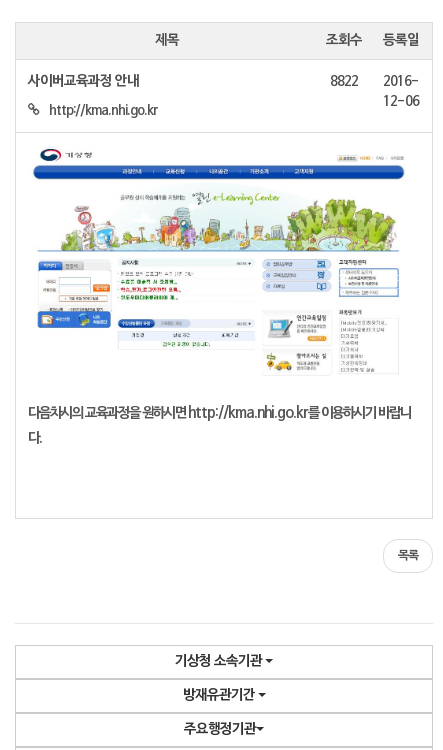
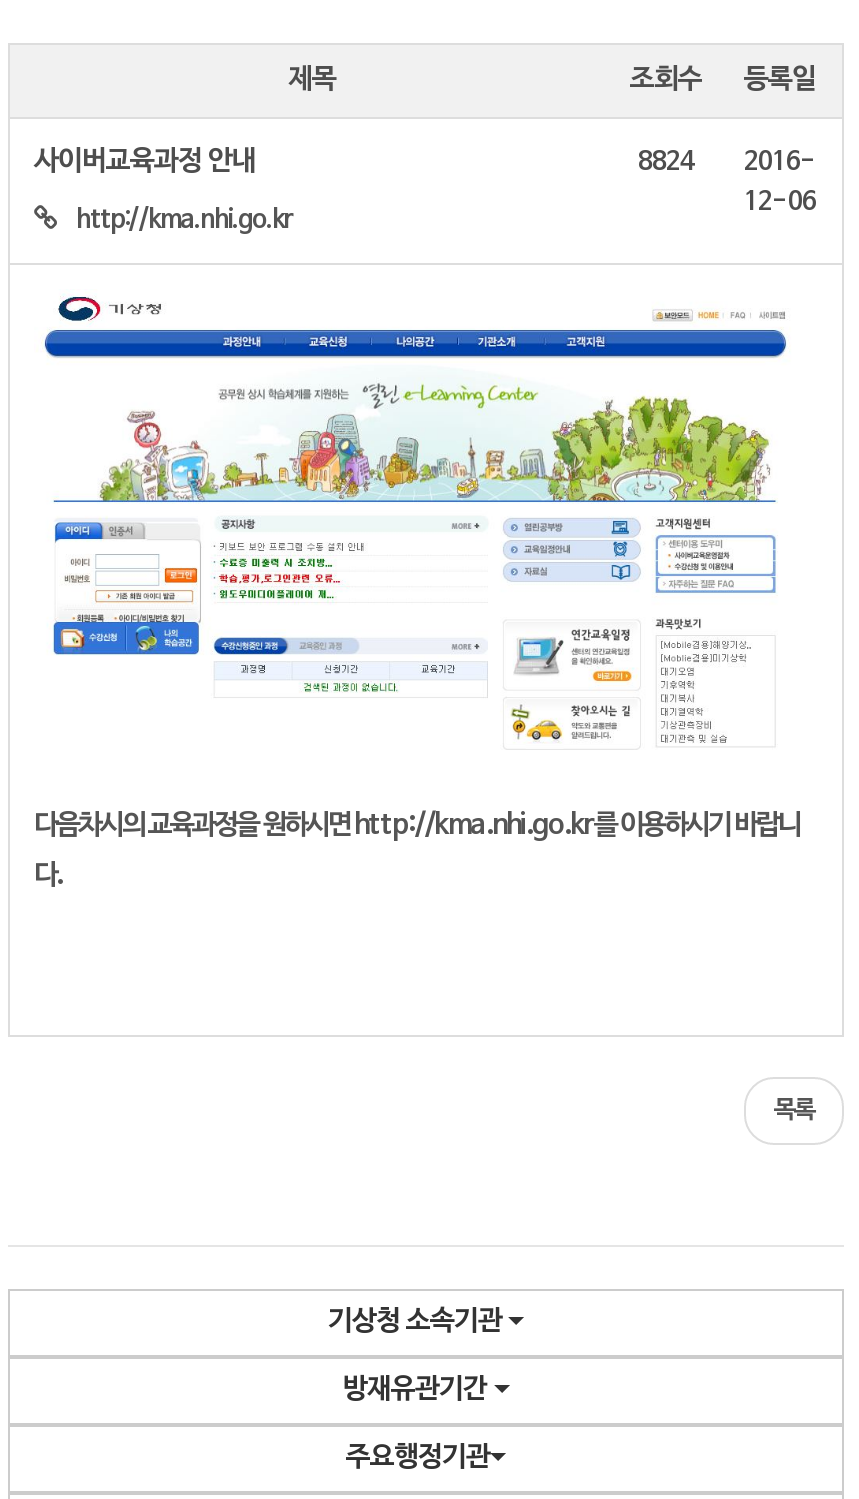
[330,75,419,89] 8822 2016- -> [638,149,816,177] 8824 2016-

